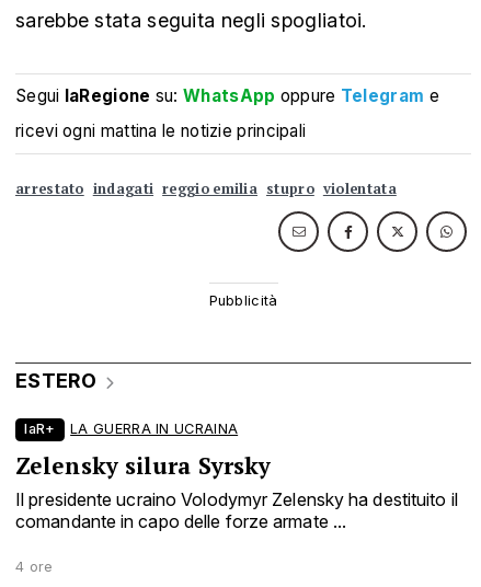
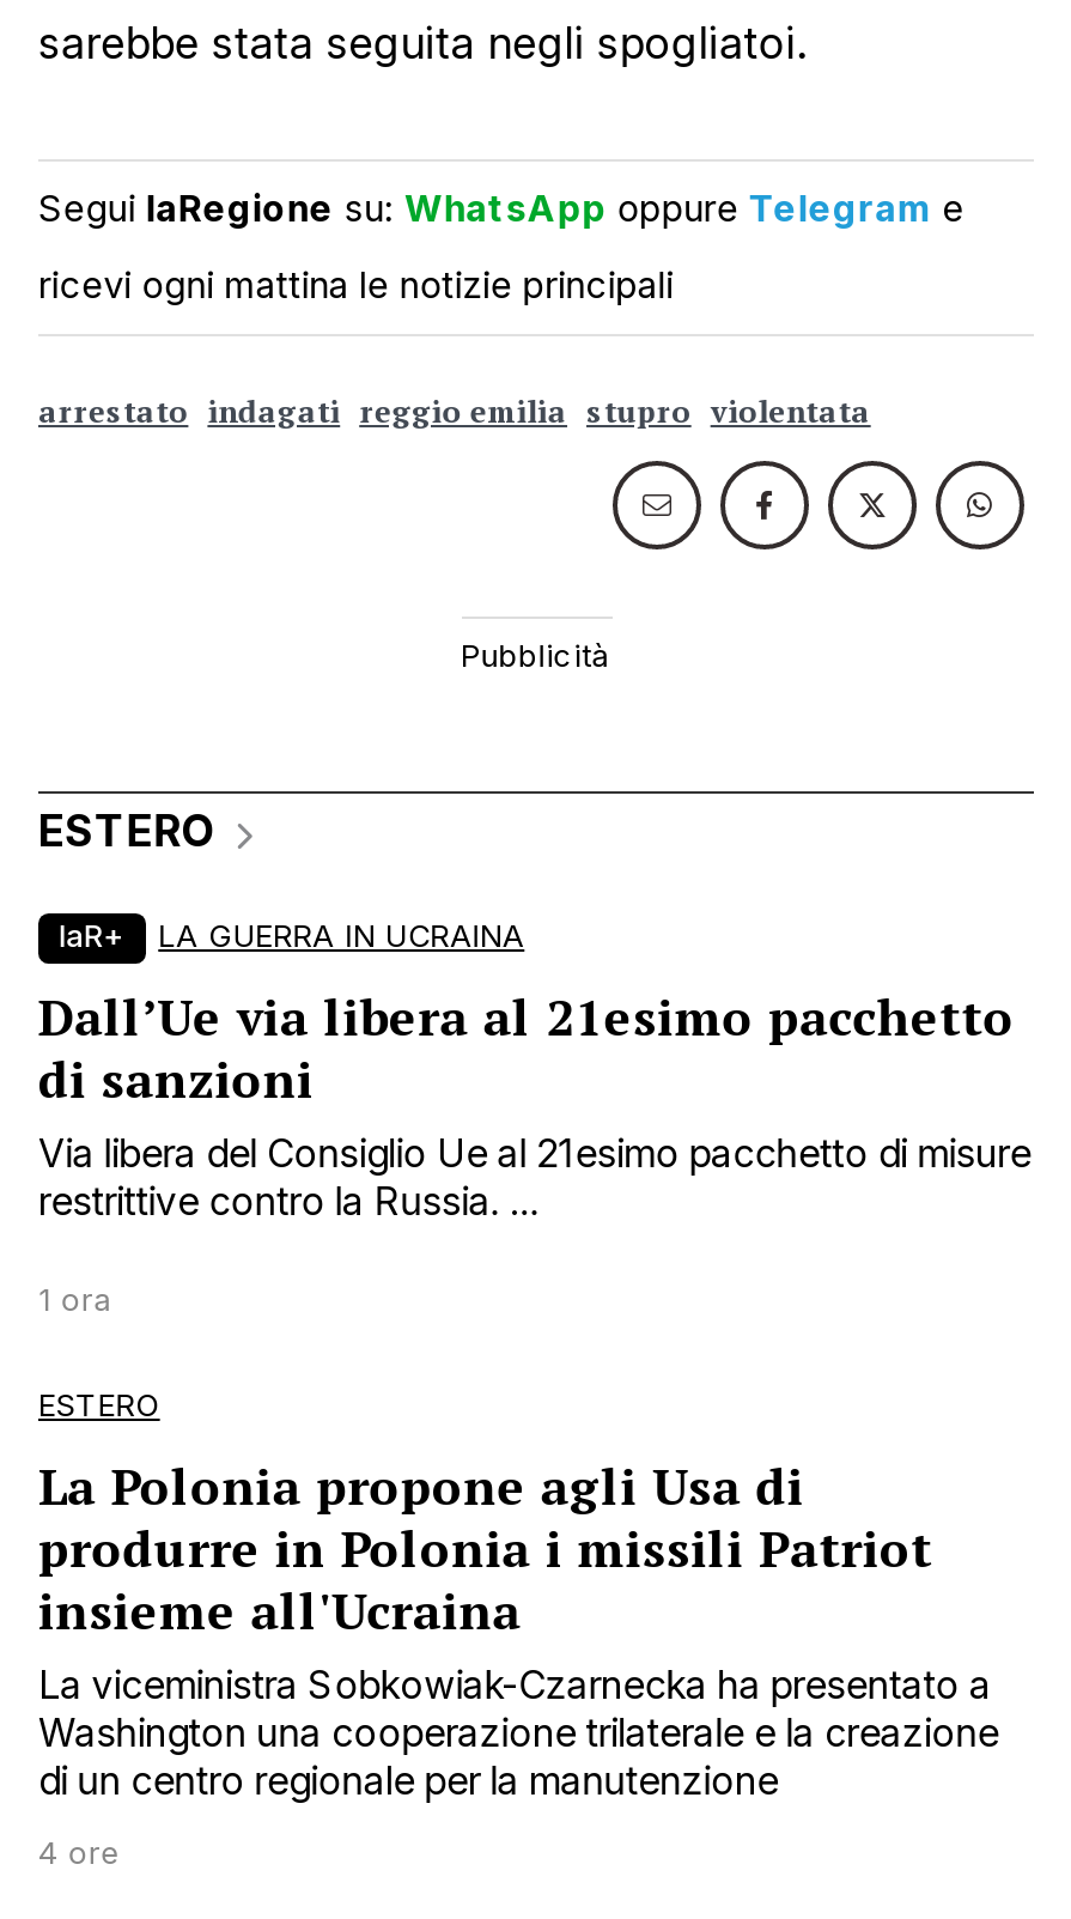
[15,451,458,533] Zelensky silura Syrsky | Il presidente ucraino Volodymyr Zelensky ha destituito il | comandante in capo delle forze armate ... -> [38,984,1031,1805] Dall’Ue via libera al 21esimo pacchetto | di sanzioni | Via libera del Consiglio Ue al 21esimo pacchetto di misure | restrittive contro la Russia. ... | 1 ora | ESTERO | La Polonia propone agli Usa di | produrre in Polonia i missili Patriot | insieme all'Ucraina | La viceministra Sobkowiak-Czarnecka ha presentato a | Washington una cooperazione trilaterale e la creazione | di un centro regionale per la manutenzione

